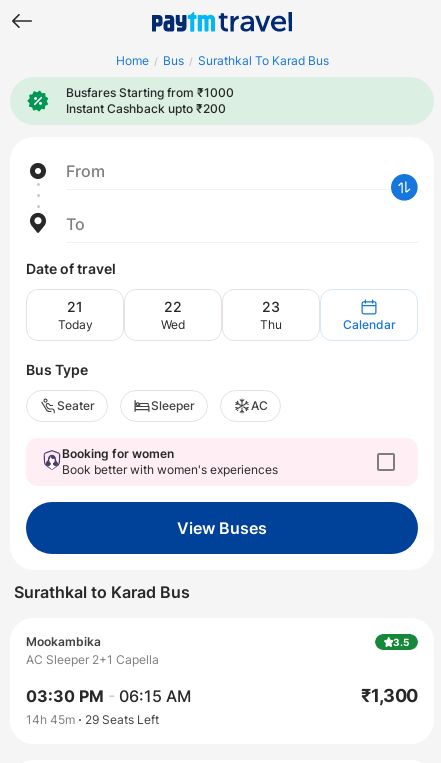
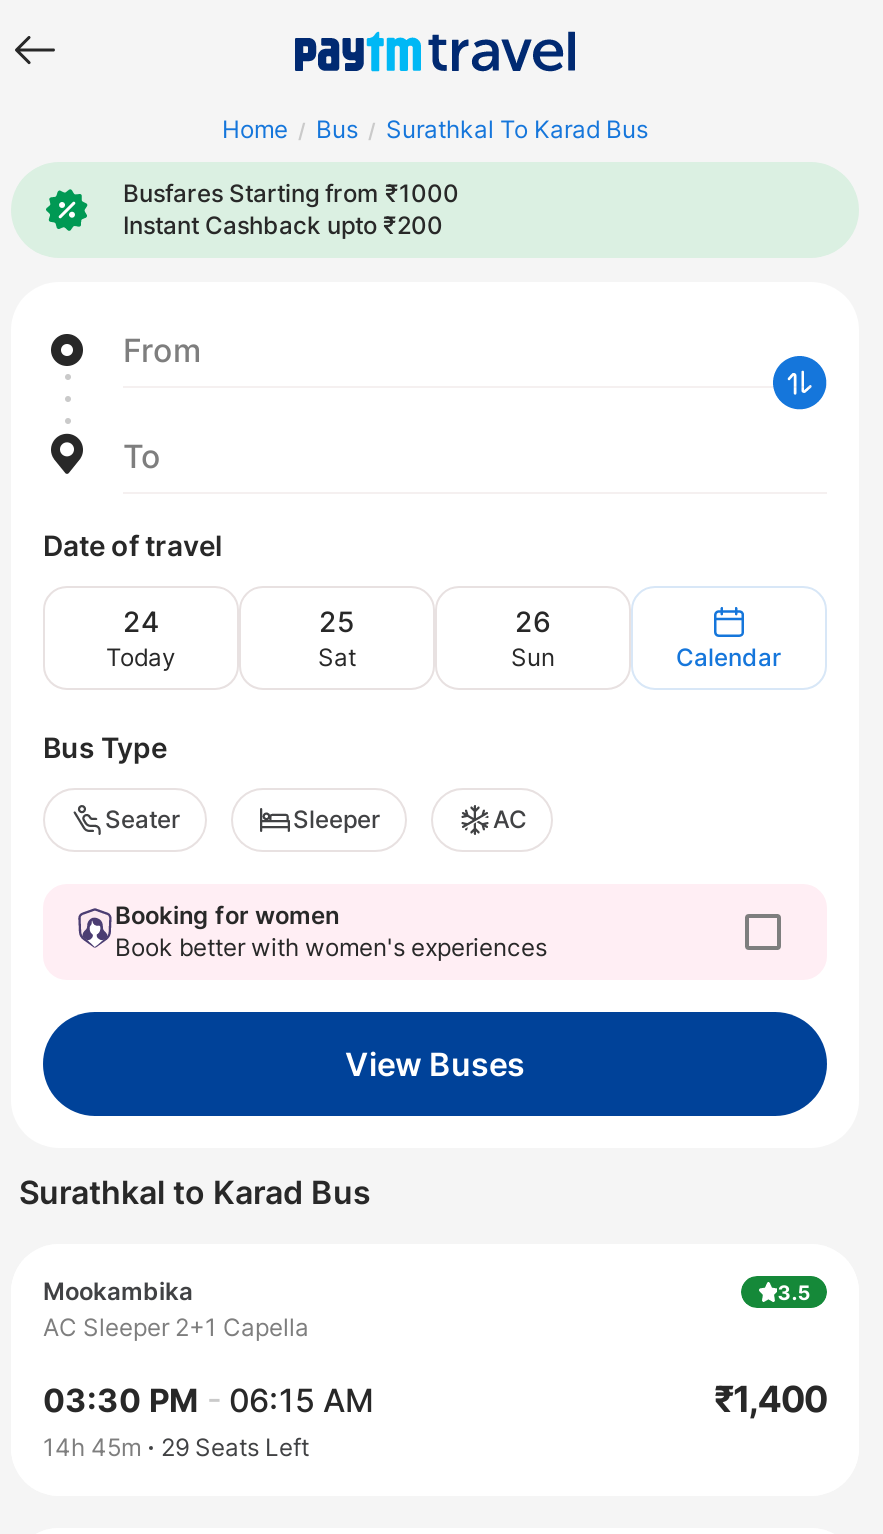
[67,298,83,315] 21 -> [123,604,159,638] 24
[161,298,185,332] 22 | Wed -> [318,604,356,672] 25 | Sat
[260,298,282,332] 23 | Thu -> [511,604,555,672] 26 | Sun
[361,685,418,706] ₹1,300 -> [714,1378,827,1420] ₹1,400

